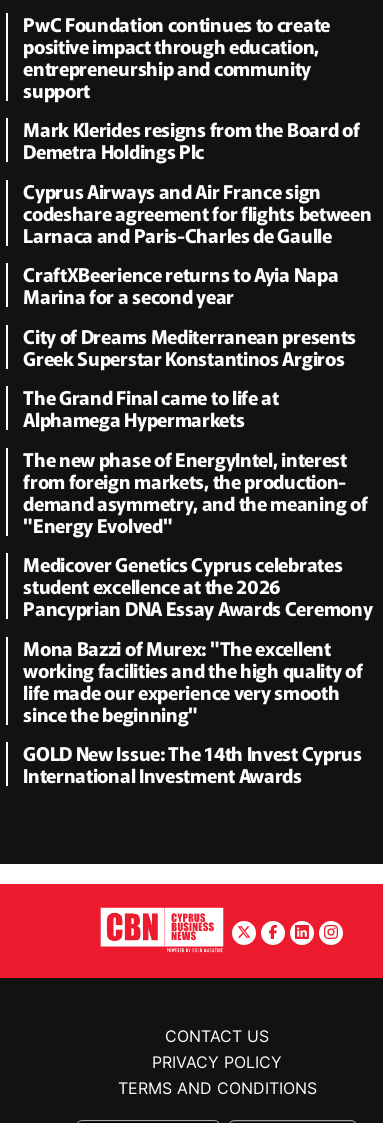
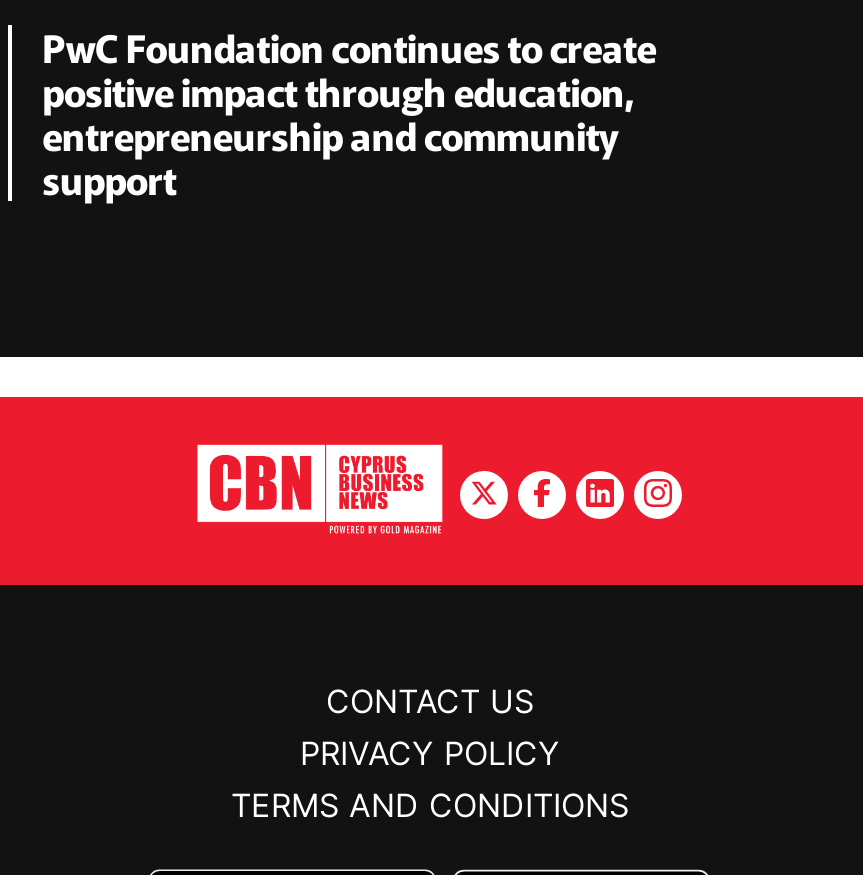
[23,115,372,788] Mark Klerides resigns from the Board of | Demetra Holdings Plc | Cyprus Airways and Air France sign | codeshare agreement for flights between | Larnaca and Paris-Charles de Gaulle | CraftXBeerience returns to Ayia Napa | Marina for a second year | City of Dreams Mediterranean presents | Greek Superstar Konstantinos Argiros | The Grand Final came to life at | Alphamega Hypermarkets | The new phase of EnergyIntel, interest | from foreign markets, the production- | demand asymmetry, and the meaning of | "Energy Evolved" | Medicover Genetics Cyprus celebrates | student excellence at the 2026 | Pancyprian DNA Essay Awards Ceremony | Mona Bazzi of Murex: "The excellent | working facilities and the high quality of | life made our experience very smooth | since the beginning" | GOLD New Issue: The 14th Invest Cyprus | International Investment Awards -> none

